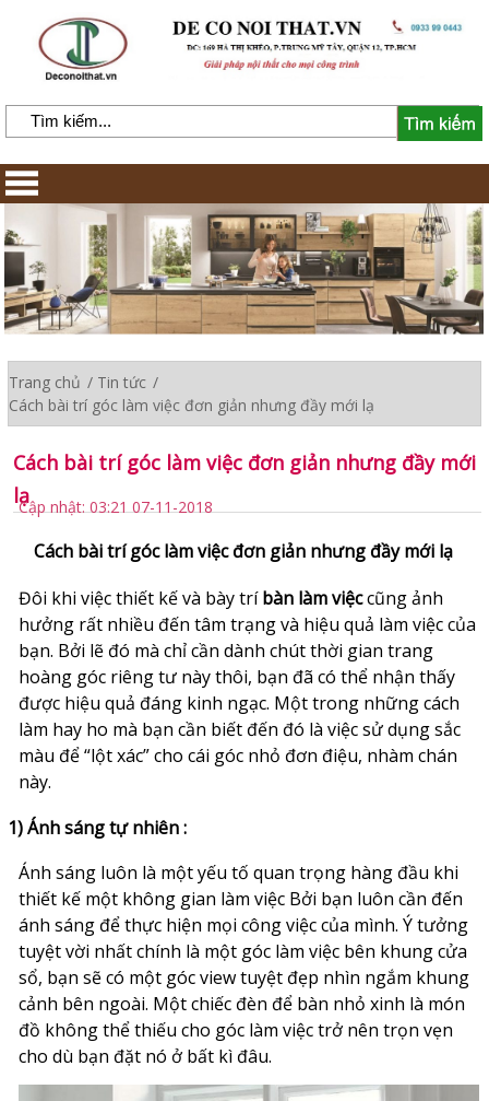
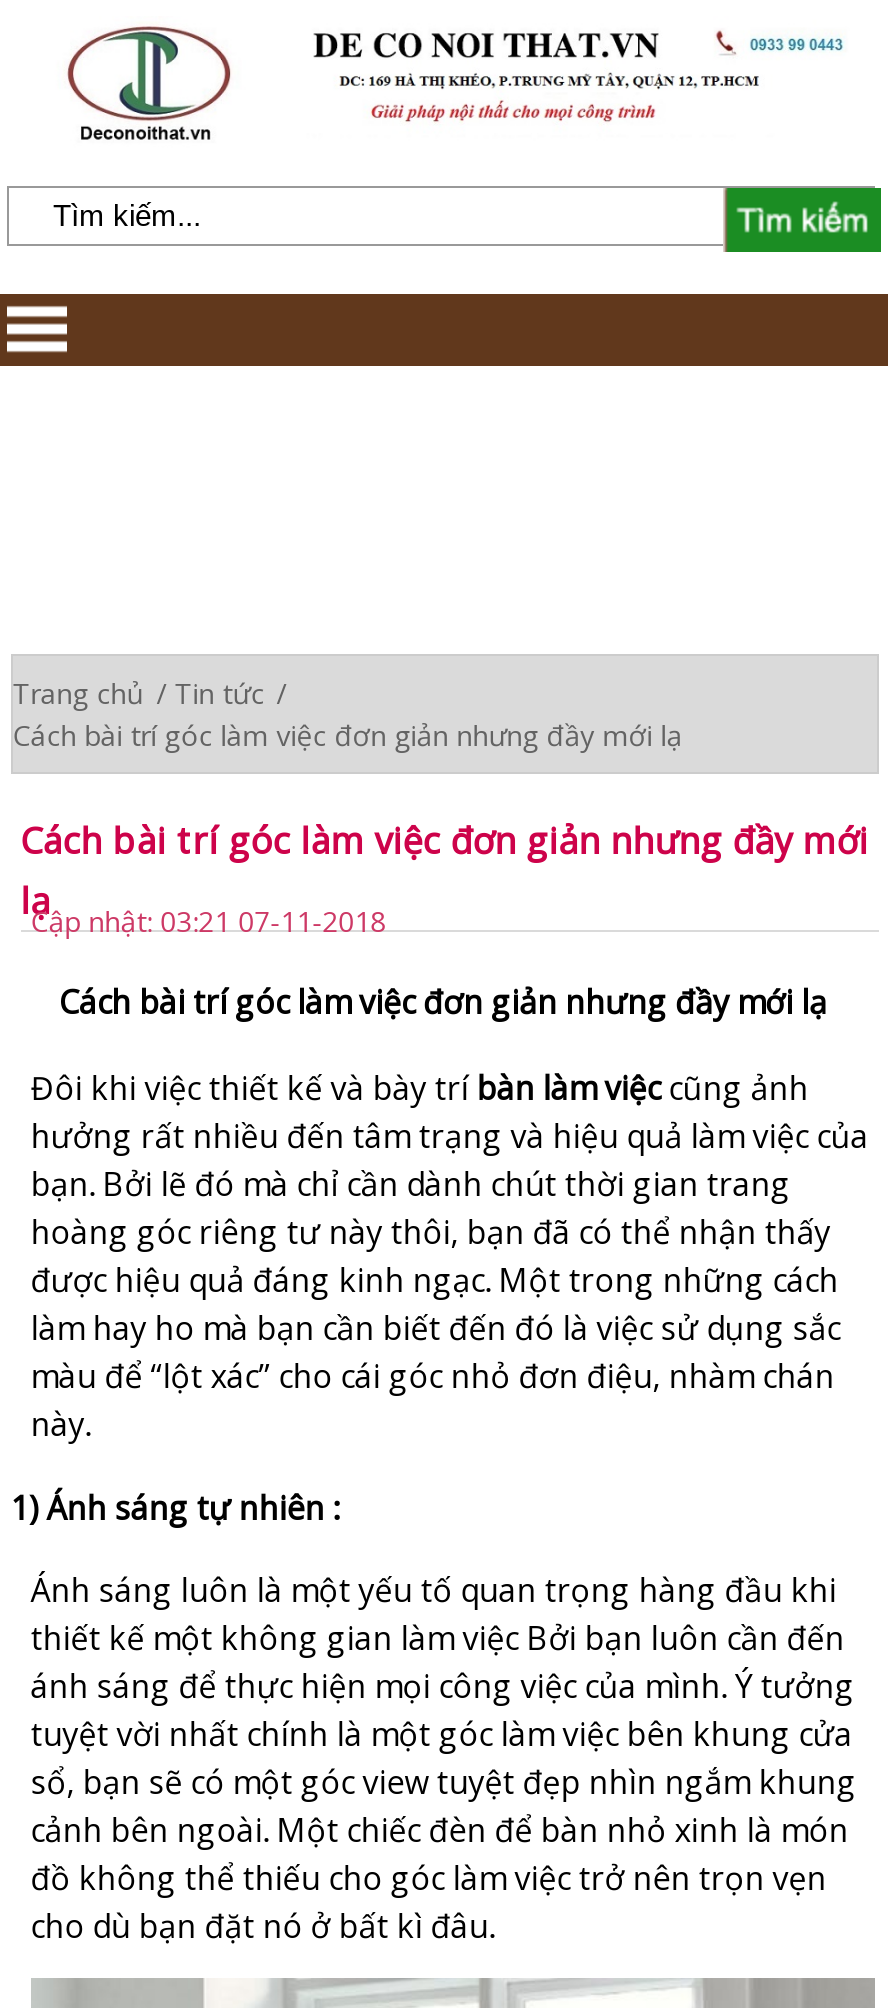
[3,203,485,336] [image] -> none

